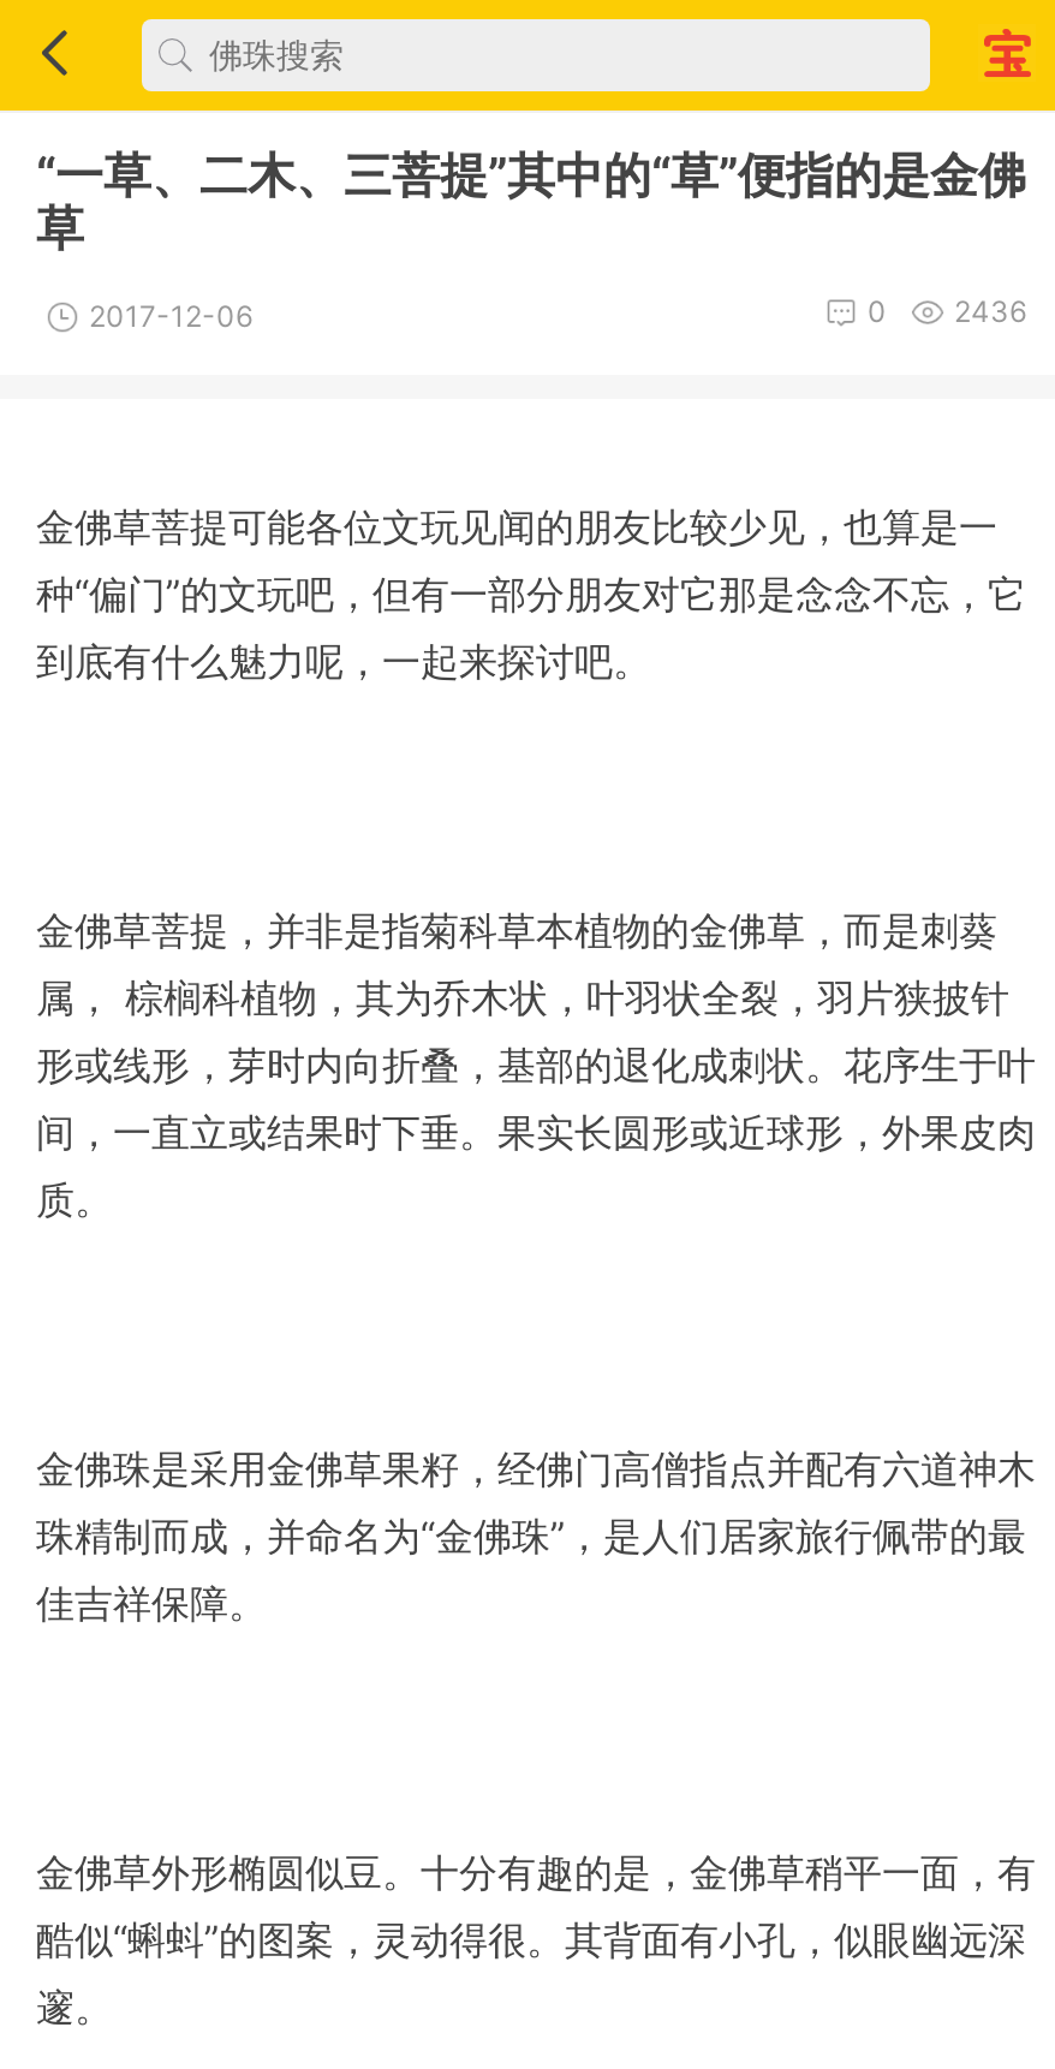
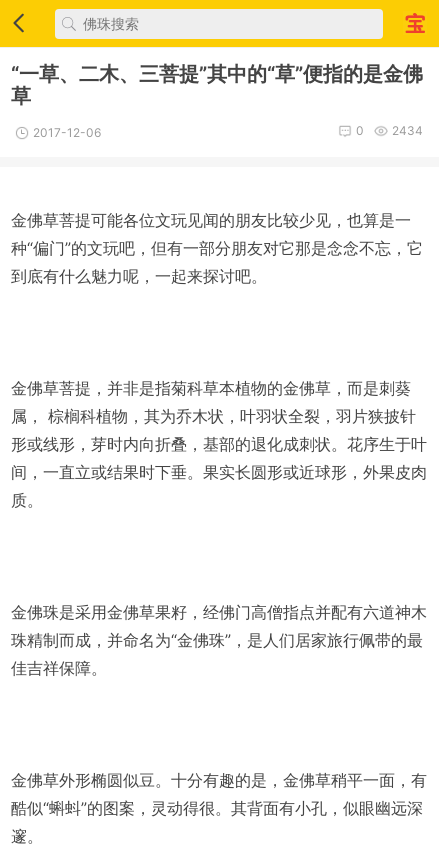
[868,293,1026,329] 0 2436 -> [356,123,423,138] 0 2434

